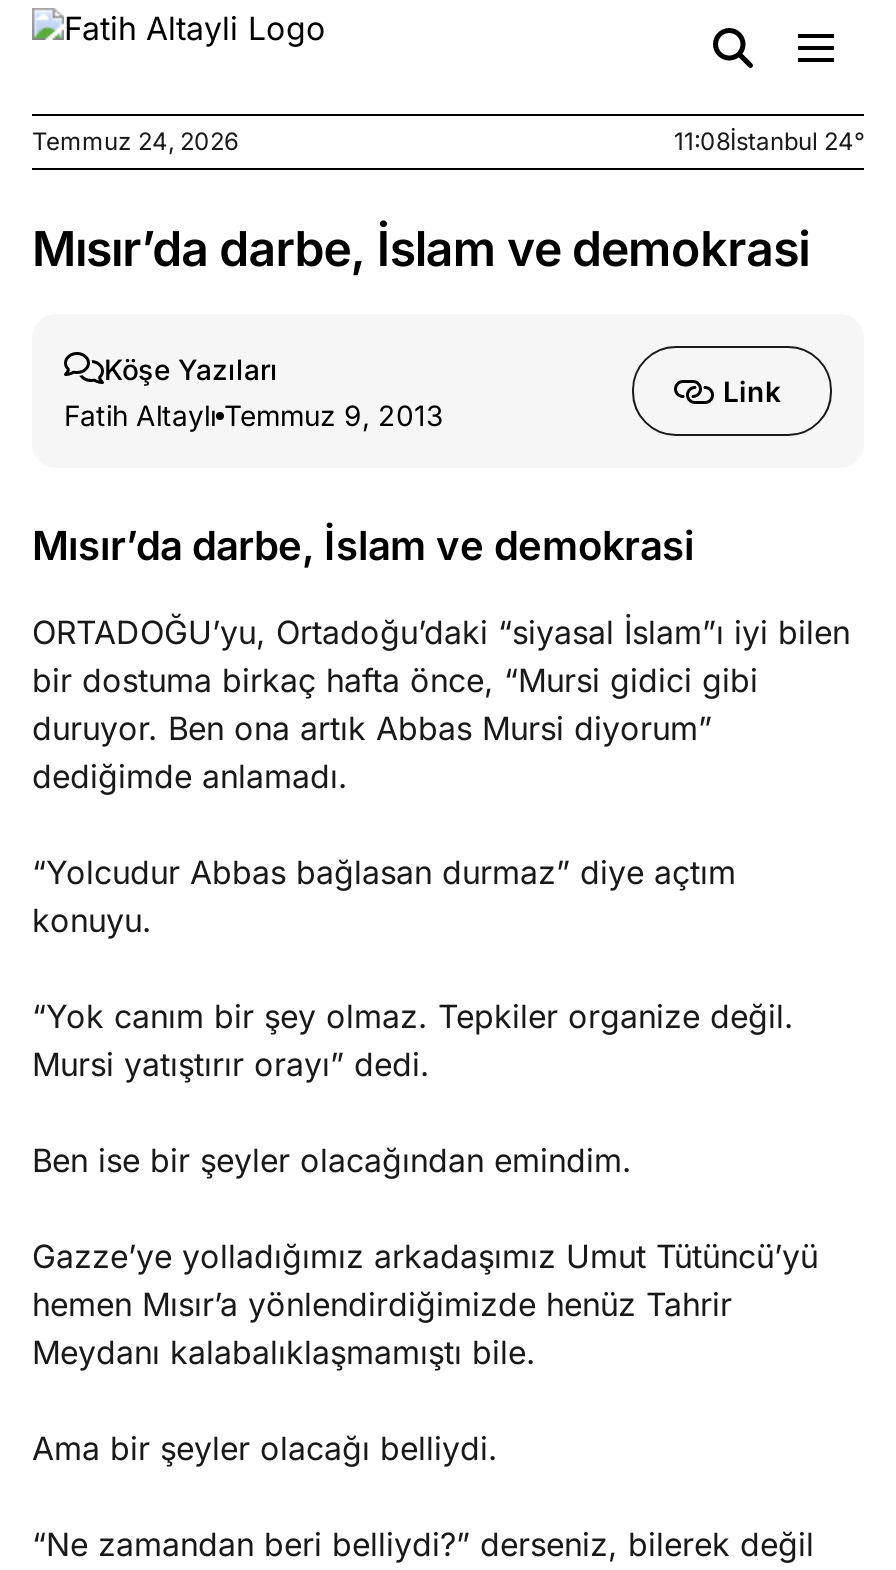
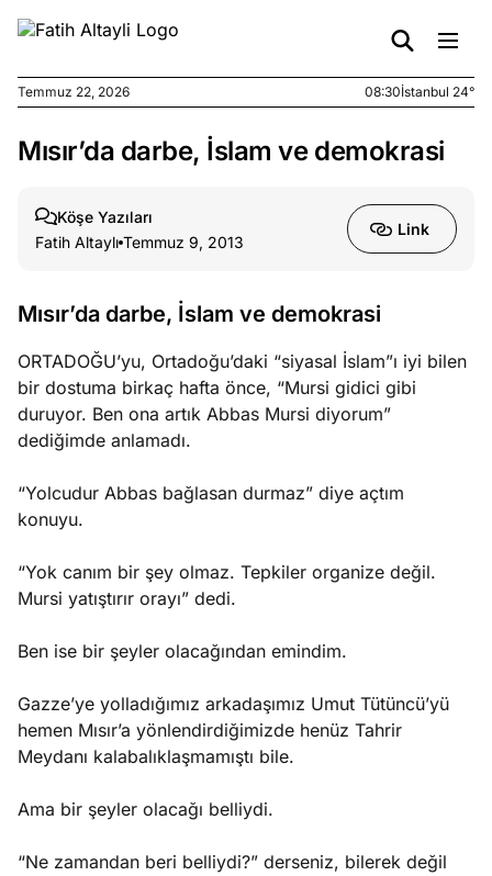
[32,126,238,156] Temmuz 24, 2026 -> [18,83,130,100] Temmuz 22, 2026
[674,126,864,156] 11:08İstanbul 24° -> [365,83,474,100] 08:30İstanbul 24°

